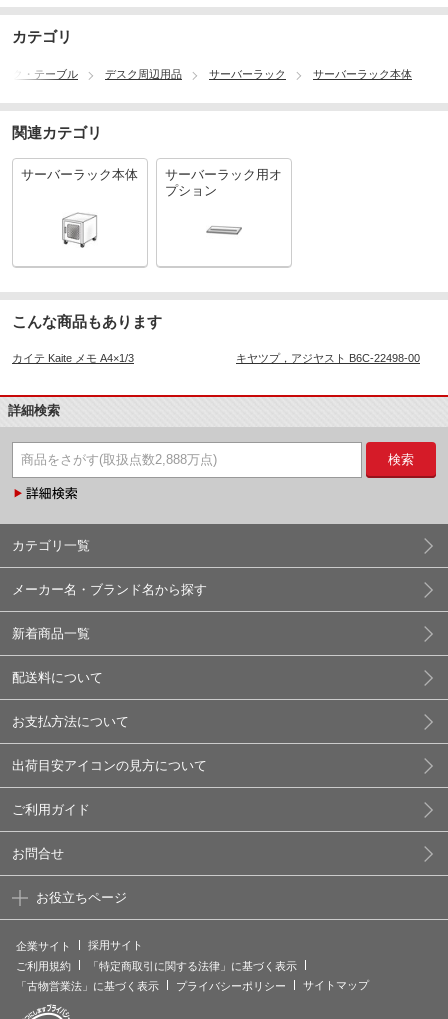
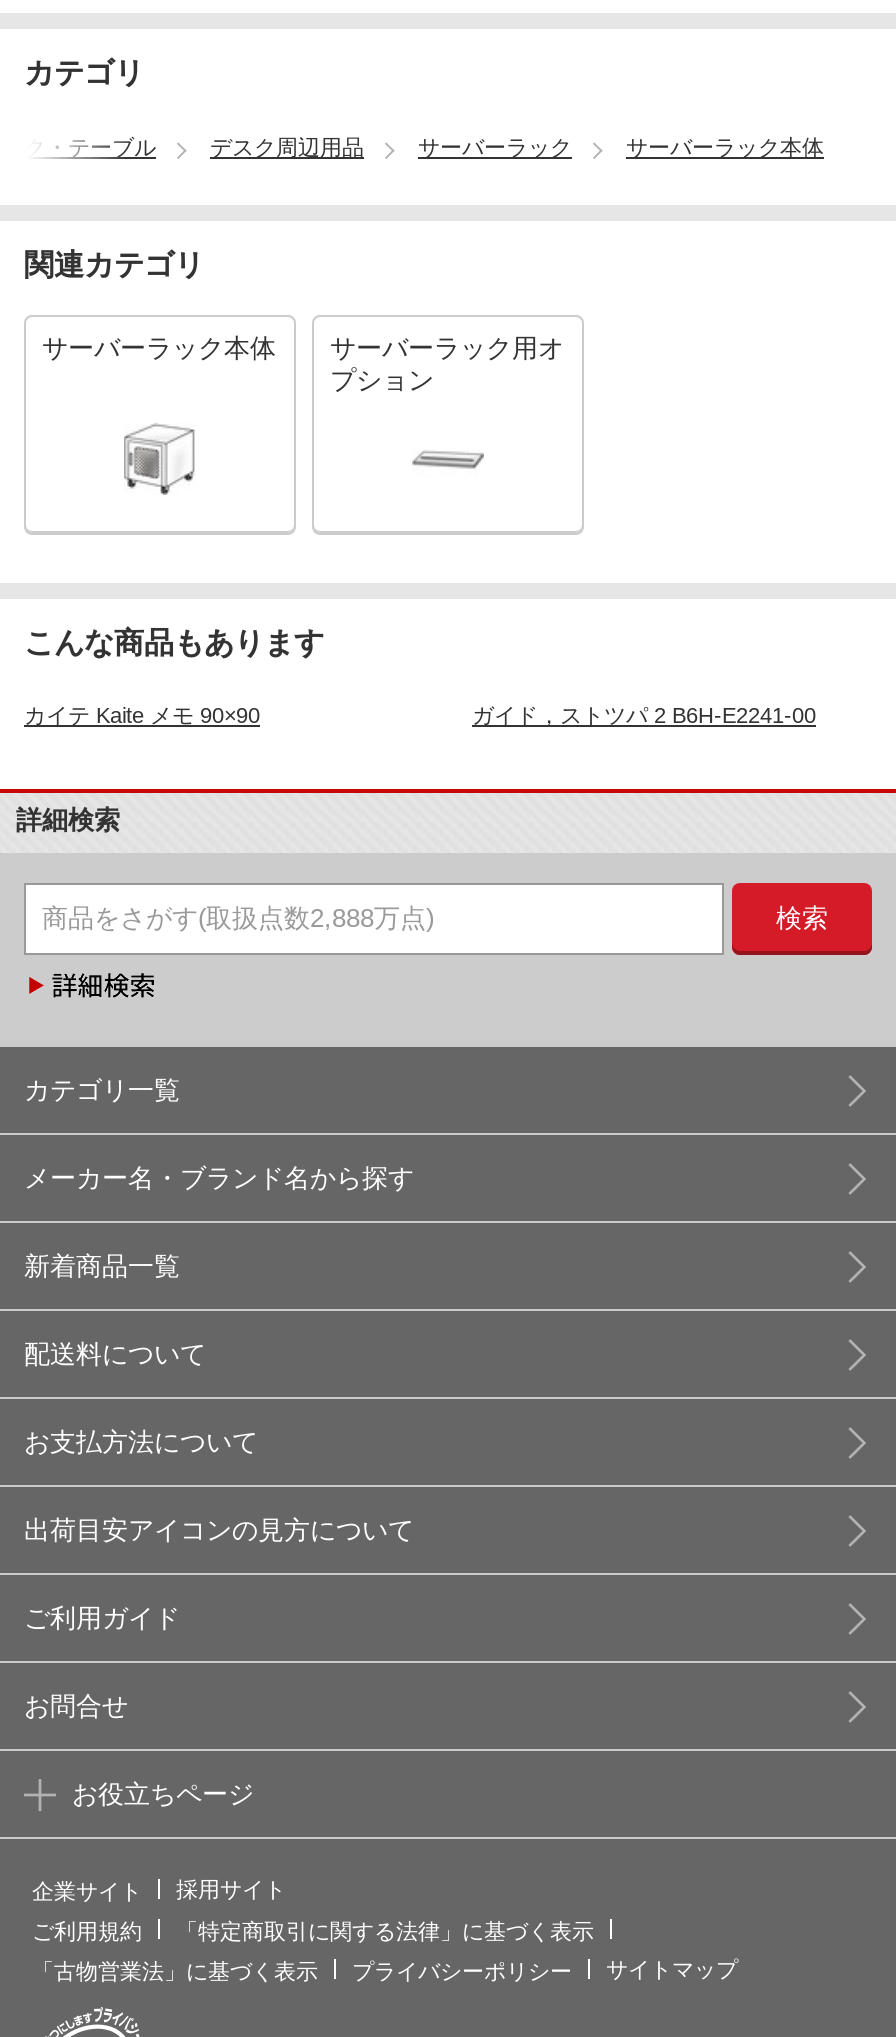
[12,352,420,364] カイテ Kaite メモ A4×1/3 | キヤツプ，アジヤスト B6C-22498-00 -> [24,703,816,727] カイテ Kaite メモ 90×90 | ガイド，ストツパ 2 B6H-E2241-00

